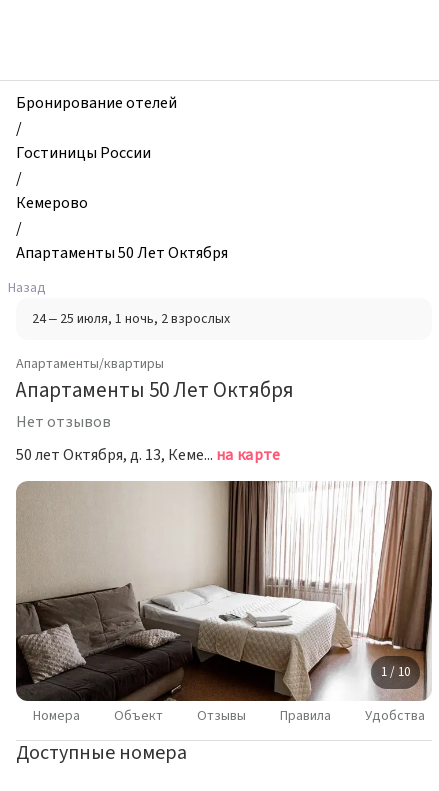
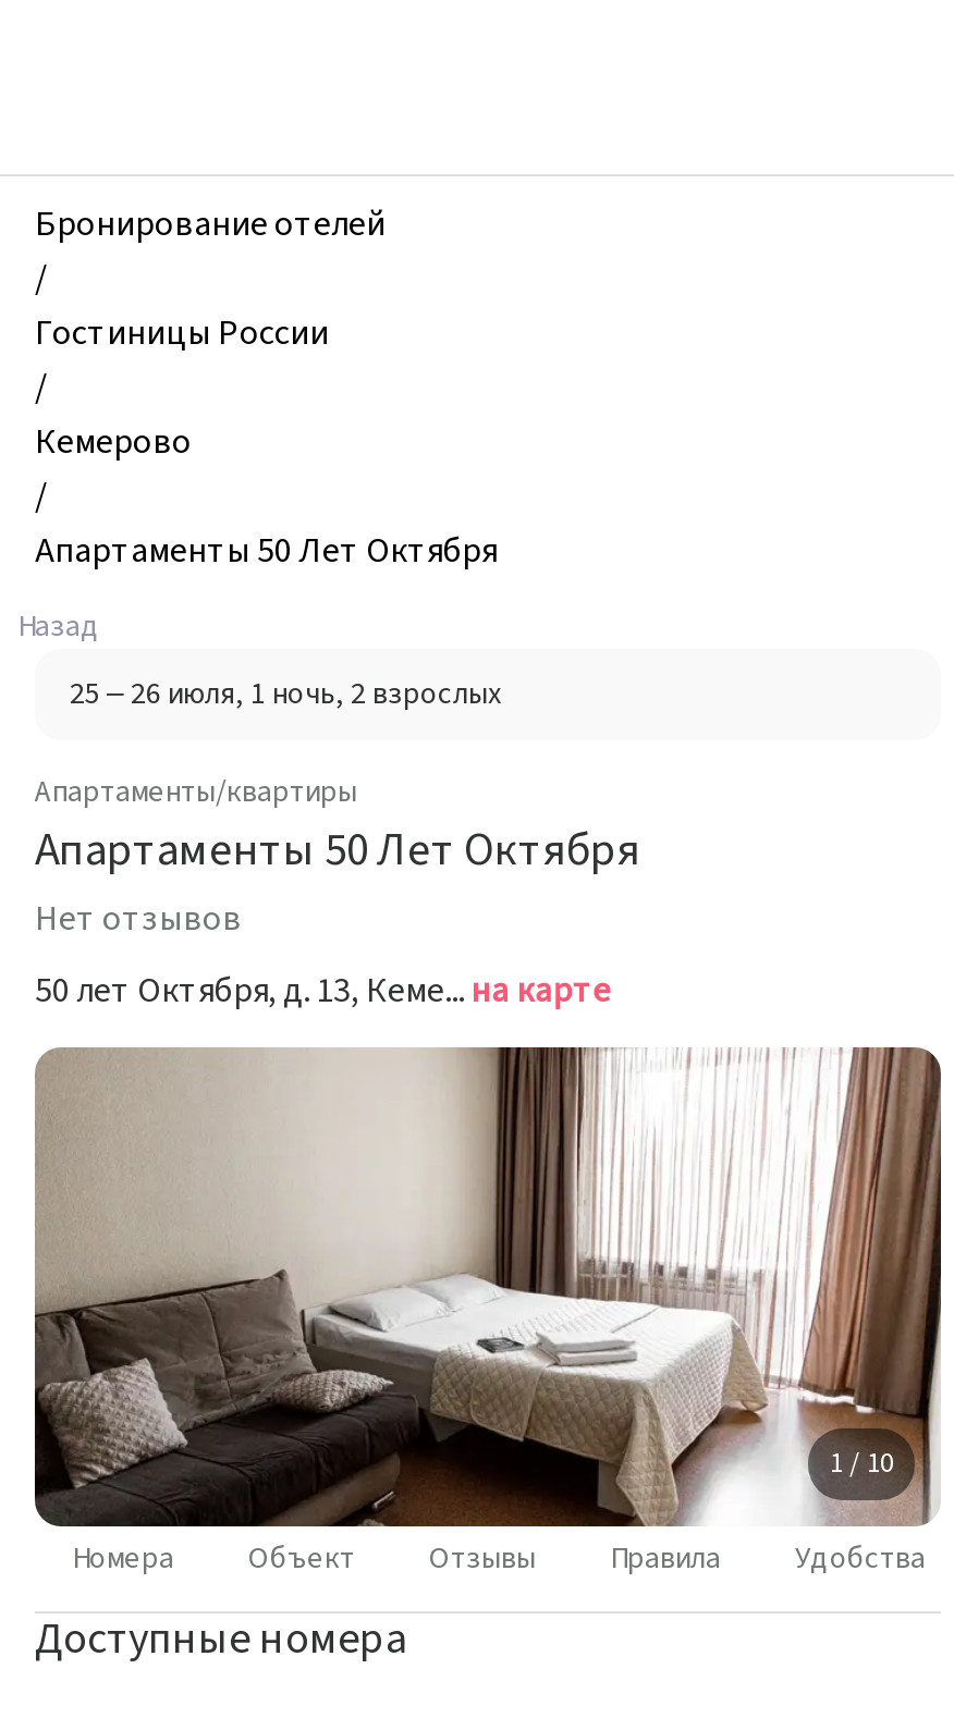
[32,309,230,329] 24 – 25 июля, 1 ночь, 2 взрослых -> [70,673,501,716] 25 – 26 июля, 1 ночь, 2 взрослых

